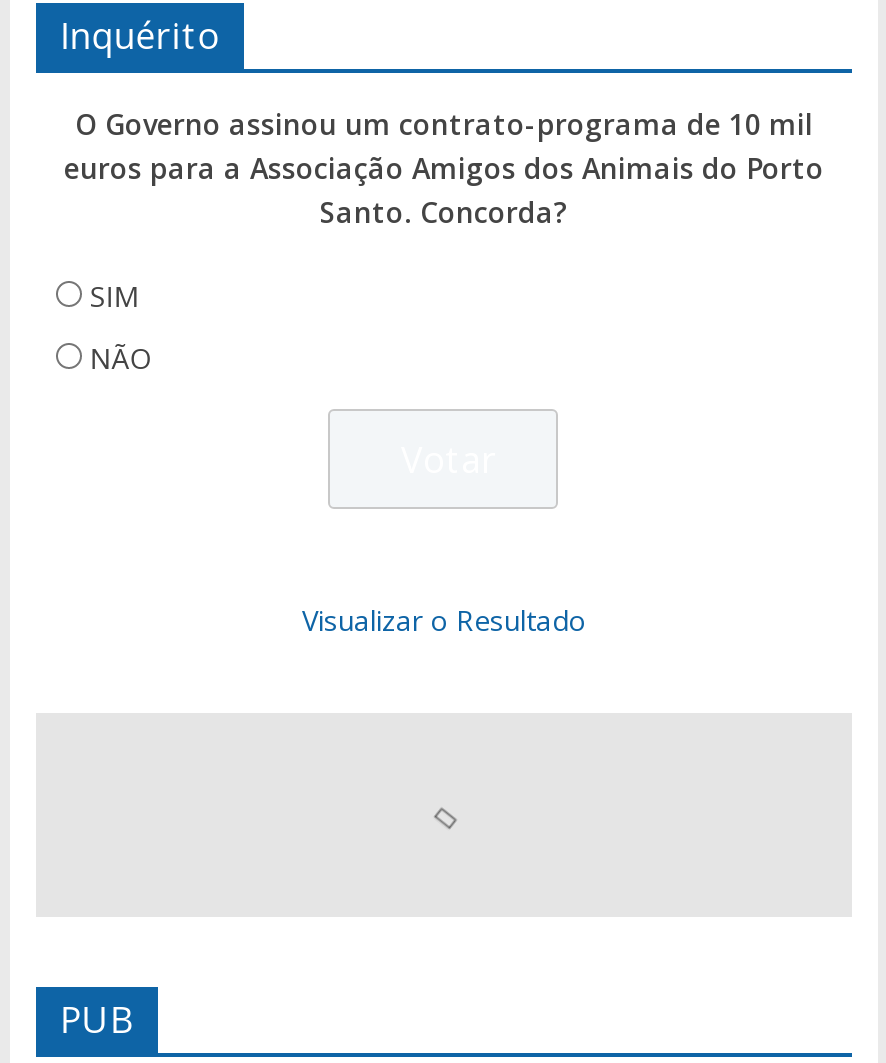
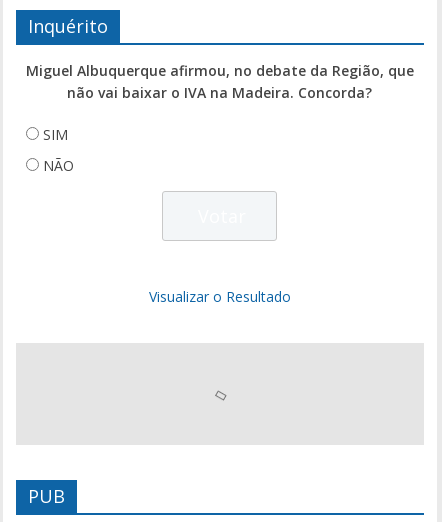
[64,105,824,231] O Governo assinou um contrato-programa de 10 mil | euros para a Associação Amigos dos Animais do Porto | Santo. Concorda? -> [26,61,414,102] Miguel Albuquerque afirmou, no debate da Região, que | não vai baixar o IVA na Madeira. Concorda?

